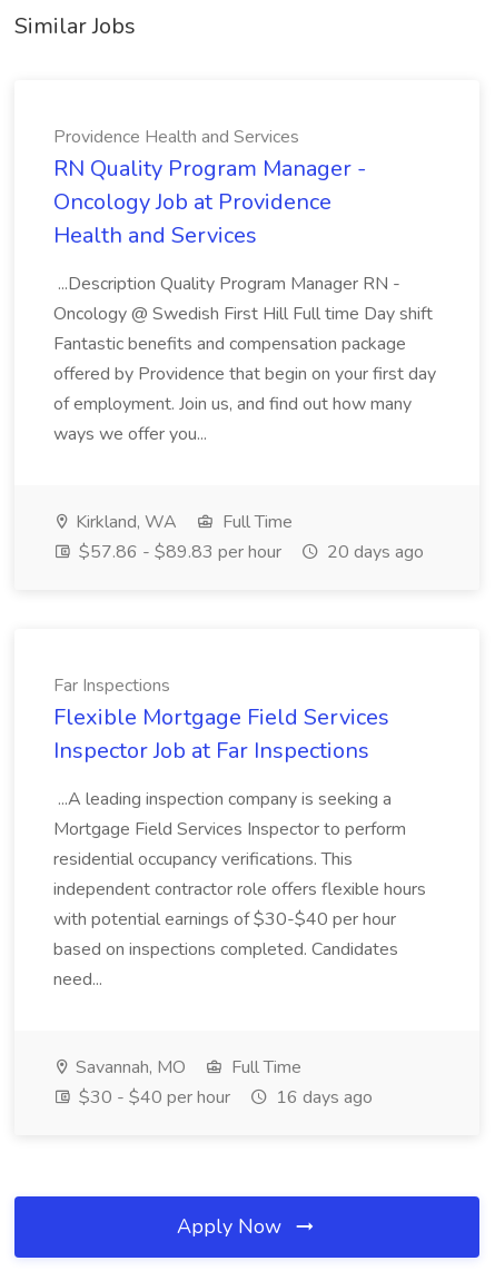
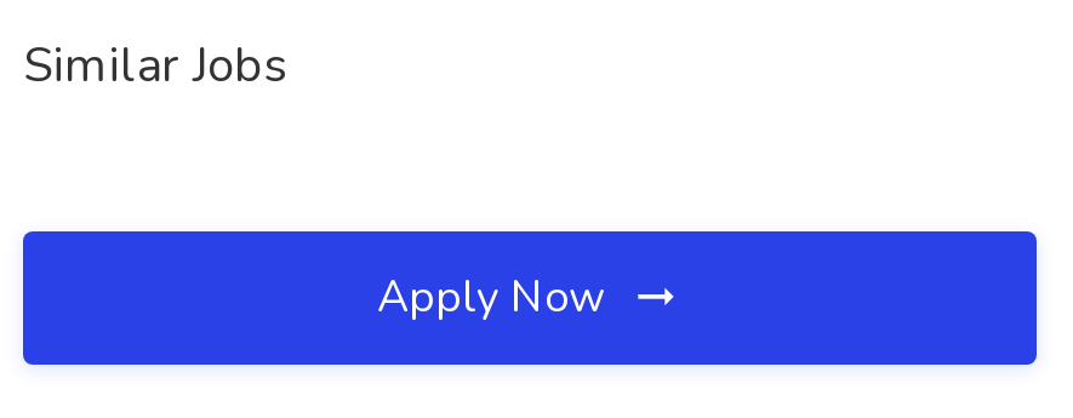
[53,125,436,446] Providence Health and Services | RN Quality Program Manager - | Oncology Job at Providence | Health and Services | ...Description Quality Program Manager RN - | Oncology @ Swedish First Hill Full time Day shift | Fantastic benefits and compensation package | offered by Providence that begin on your first day | of employment. Join us, and find out how many | ways we offer you... -> none
[71,510,424,564] Kirkland, WA | Full Time | $57.86 - $89.83 per hour | 20 days ago -> none
[53,673,426,992] Far Inspections | Flexible Mortgage Field Services | Inspector Job at Far Inspections | ...A leading inspection company is seeking a | Mortgage Field Services Inspector to perform | residential occupancy verifications. This | independent contractor role offers flexible hours | with potential earnings of $30-$40 per hour | based on inspections completed. Candidates | need... -> none
[71,1055,373,1110] Savannah, MO | Full Time | $30 - $40 per hour | 16 days ago -> none

